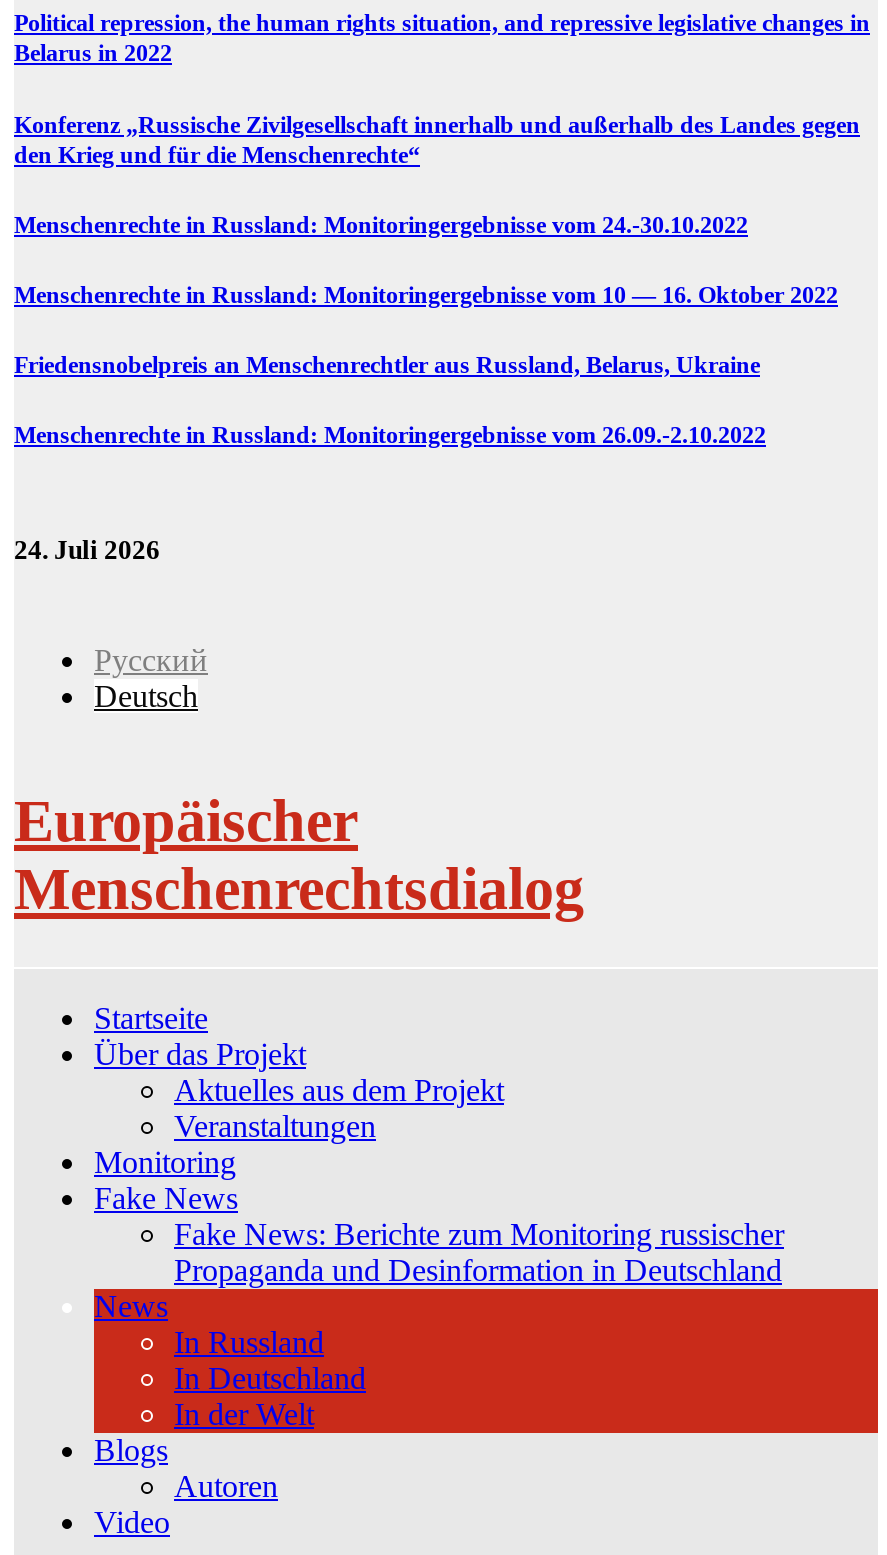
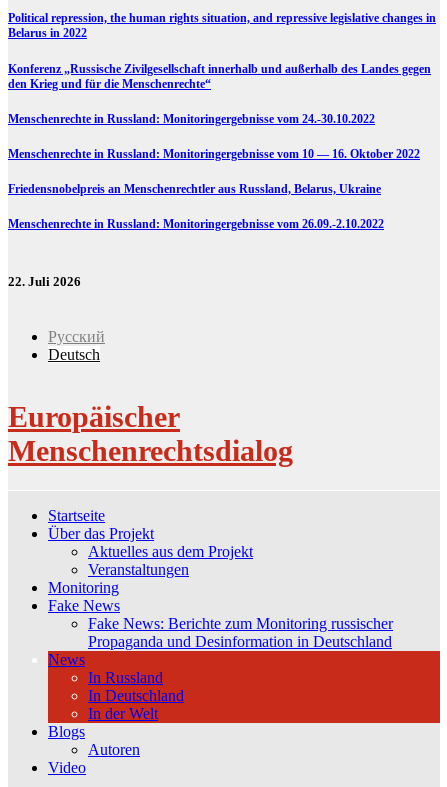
[14,535,160,565] 24. Juli 2026 -> [8,274,81,289] 22. Juli 2026

